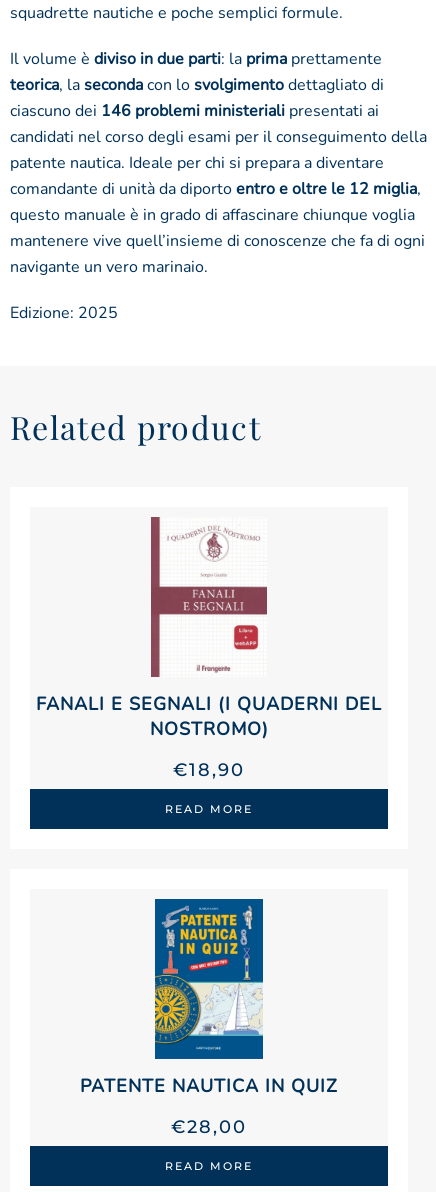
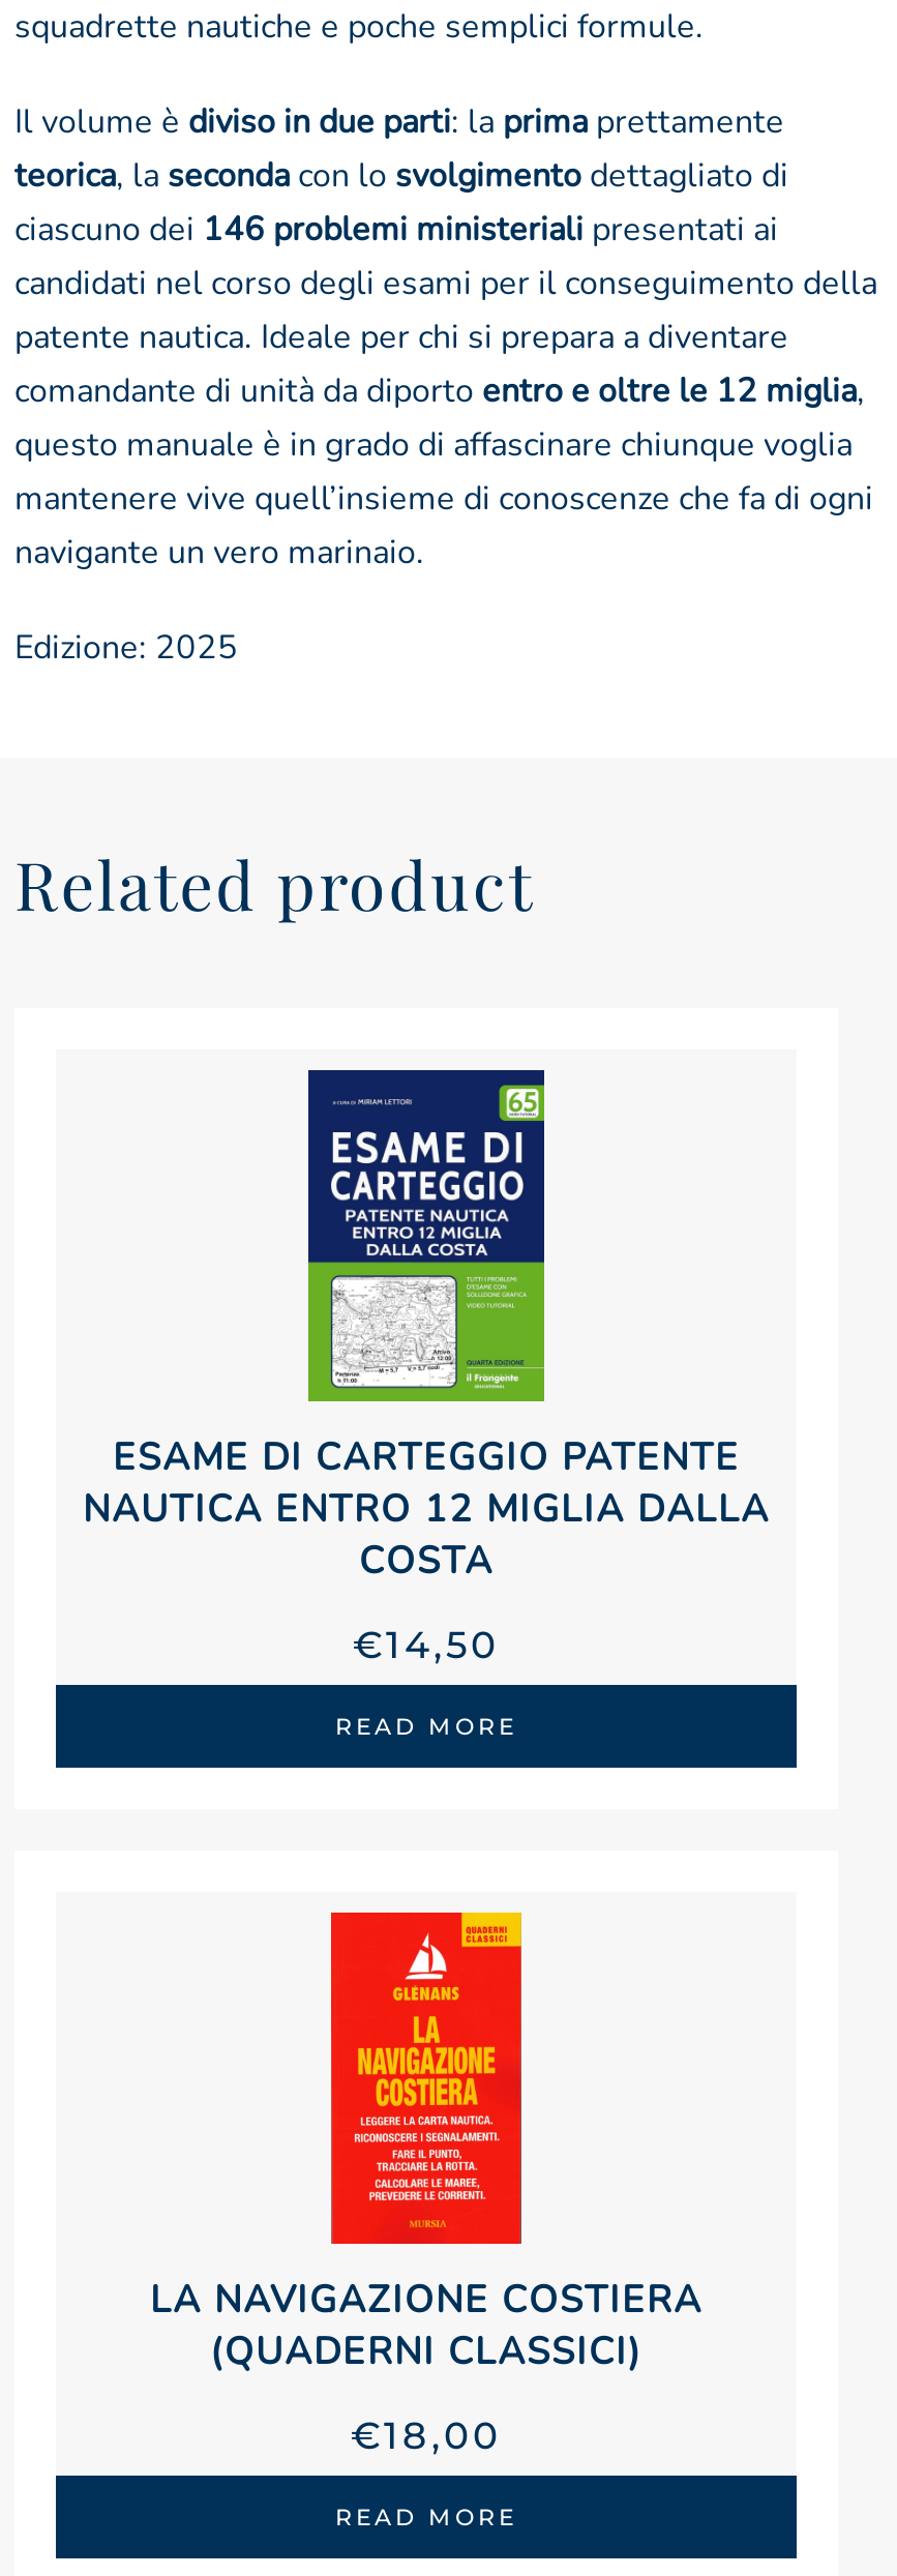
[36,516,382,741] [image] | FANALI E SEGNALI (I QUADERNI DEL | NOSTROMO) -> [83,1068,770,1587] [image] | ESAME DI CARTEGGIO PATENTE | NAUTICA ENTRO 12 MIGLIA DALLA | COSTA
[173,759,245,781] €18,90 -> [353,1624,500,1669] €14,50
[80,898,338,1098] [image] | PATENTE NAUTICA IN QUIZ -> [150,1911,702,2377] [image] | LA NAVIGAZIONE COSTIERA | (QUADERNI CLASSICI)
[171,1116,247,1138] €28,00 -> [351,2415,502,2460] €18,00

